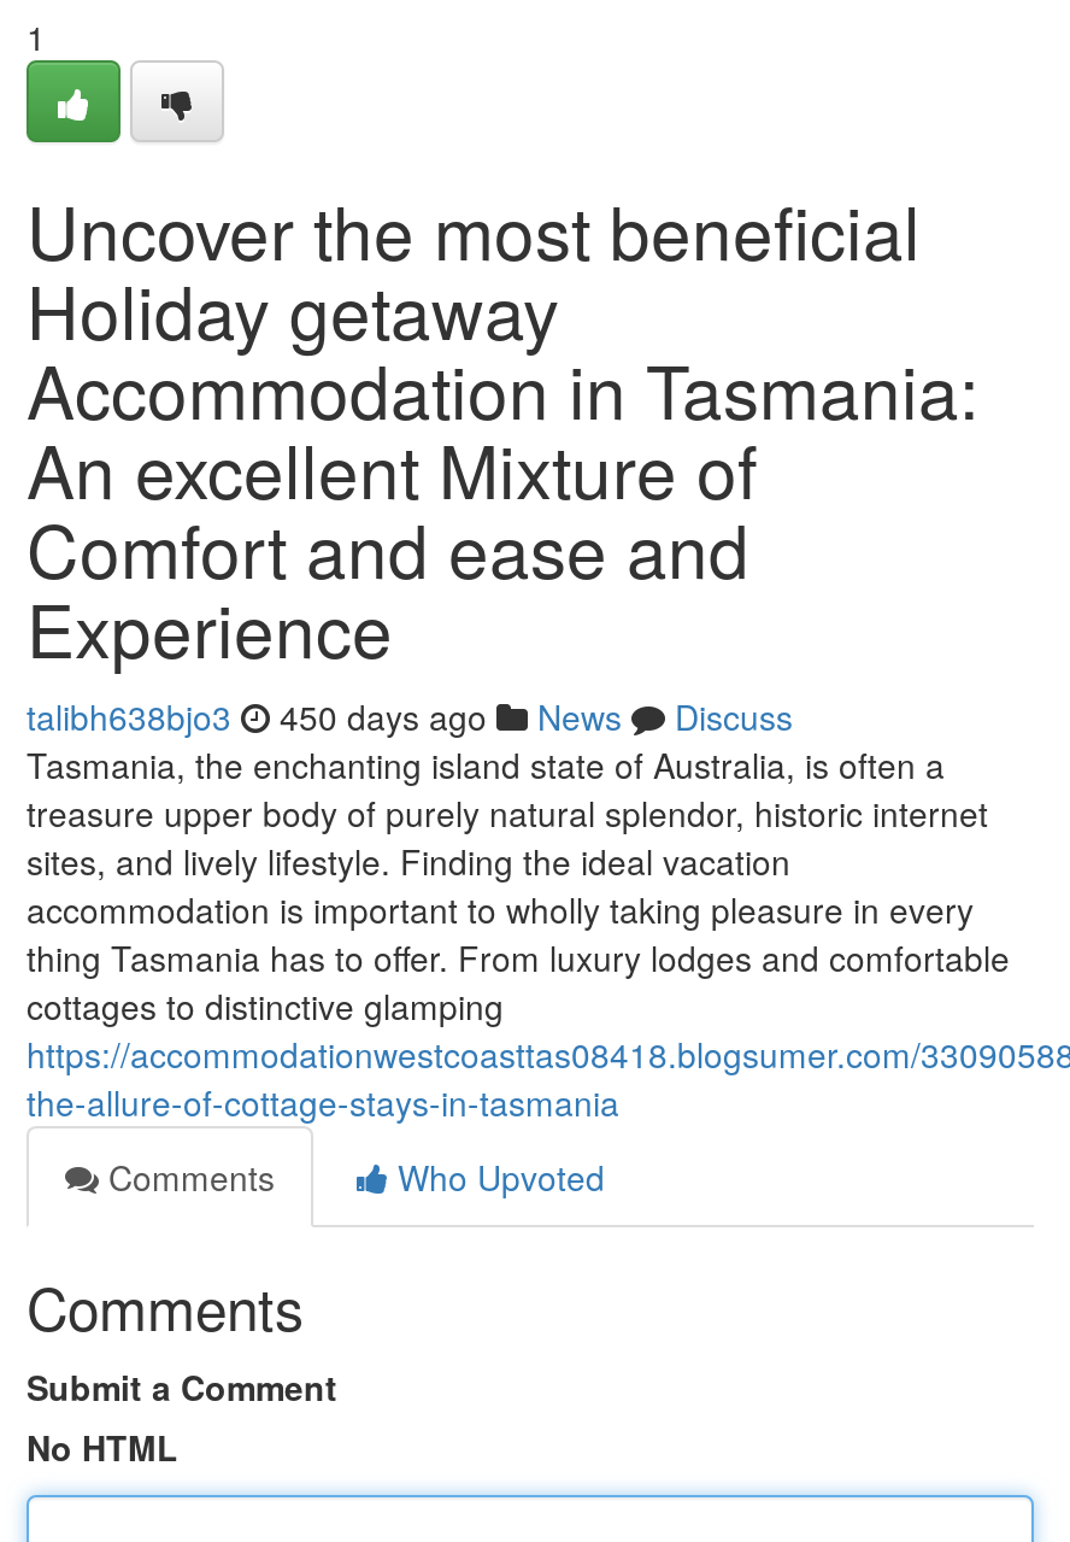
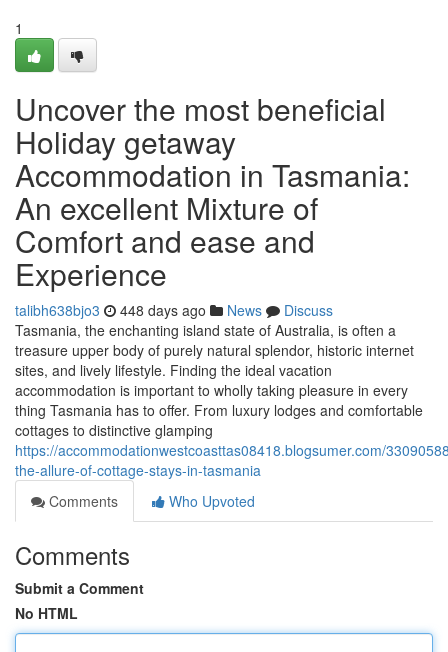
[27,692,793,740] talibh638bjo3 450 days ago News Discuss -> [15,300,333,320] talibh638bjo3 448 days ago News Discuss

